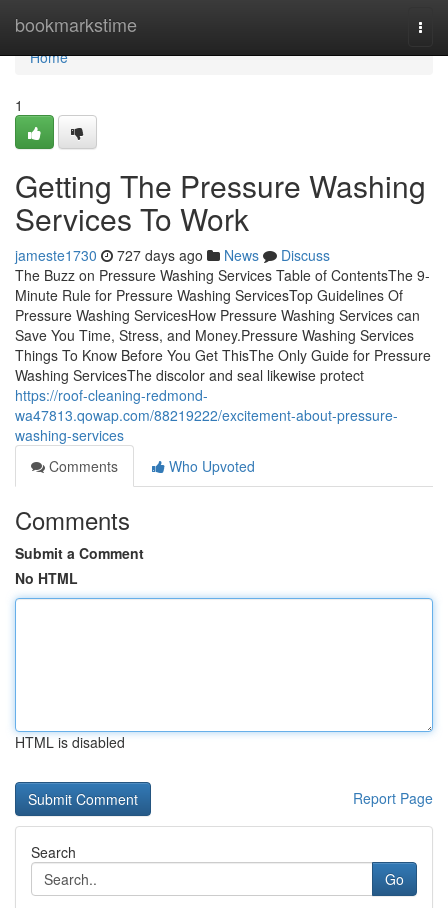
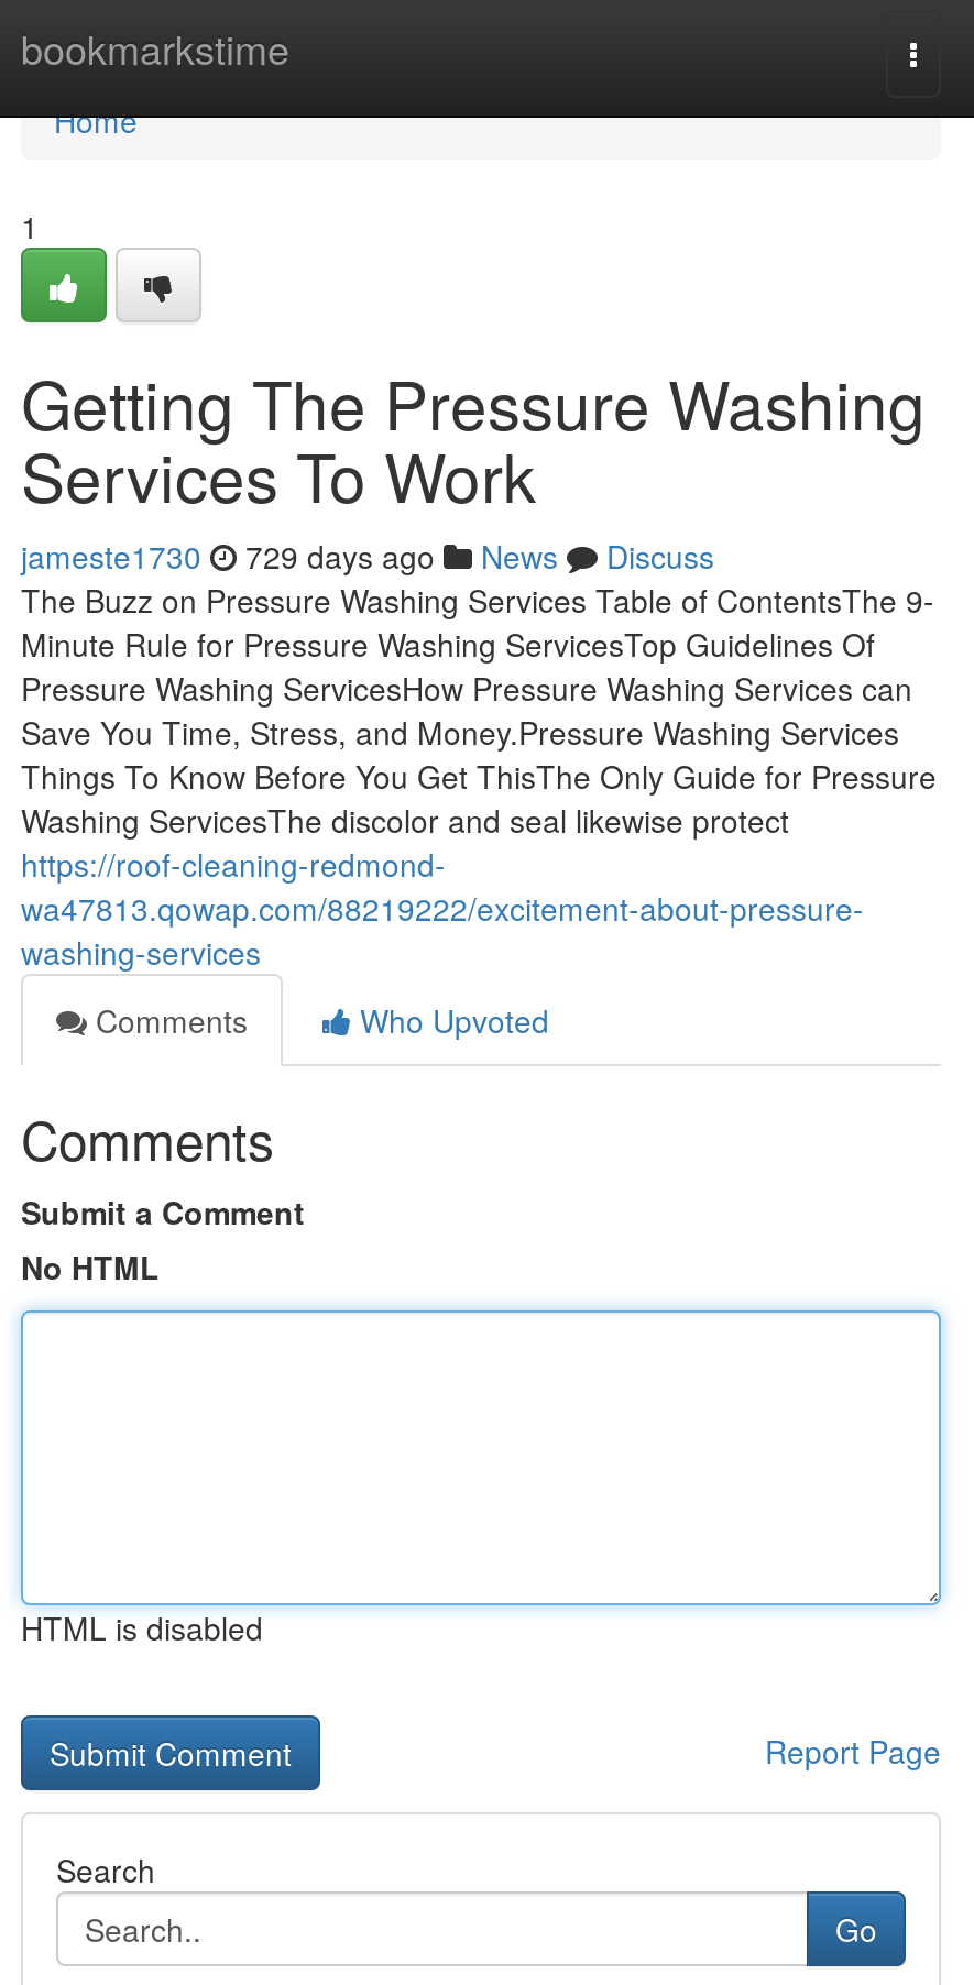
[15,245,330,265] jameste1730 727 days ago News Discuss -> [21,534,714,578] jameste1730 729 days ago News Discuss

